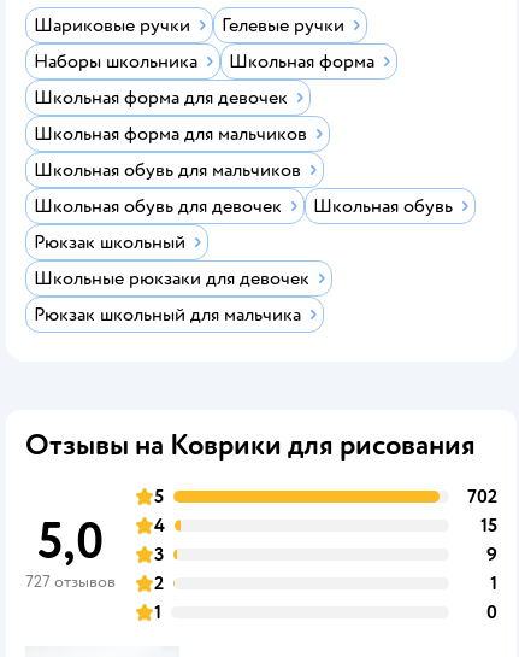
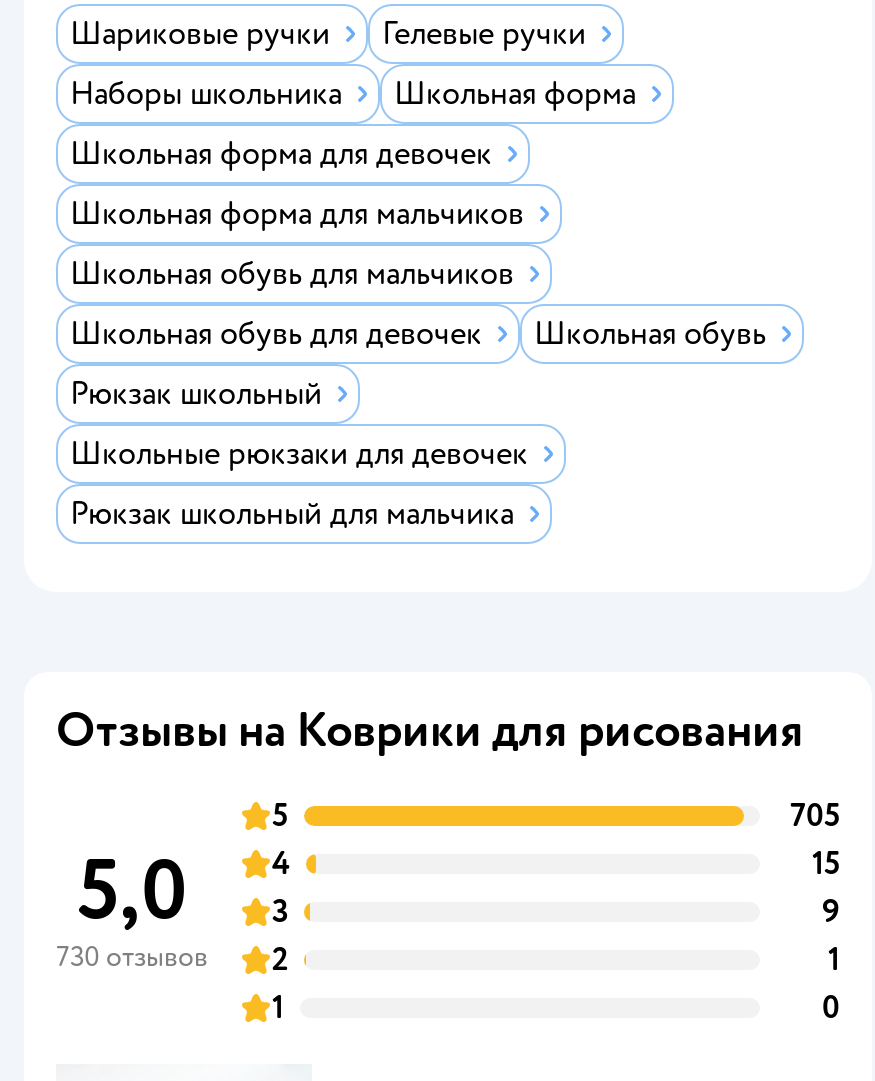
[467,484,497,508] 702 -> [790,795,840,835] 705
[25,571,164,595] 727 отзывов 2 -> [56,939,288,979] 730 отзывов 2

